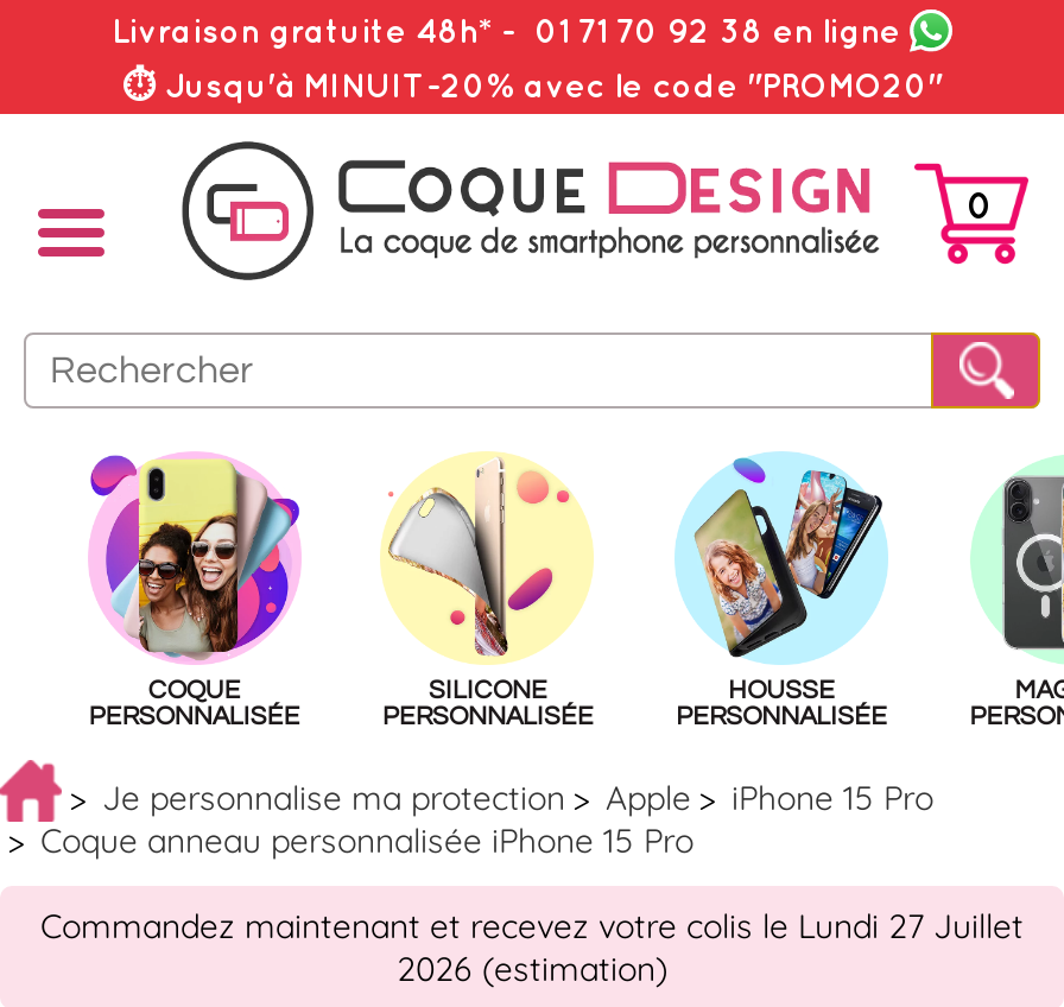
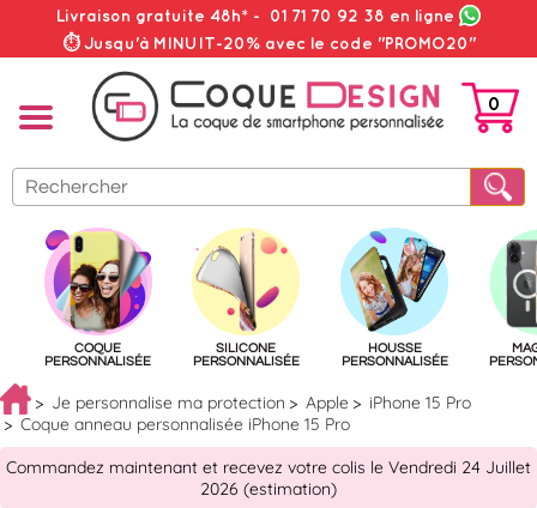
[40,905,1024,948] Commandez maintenant et recevez votre colis le Lundi 27 Juillet -> [6,456,531,478] Commandez maintenant et recevez votre colis le Vendredi 24 Juillet

